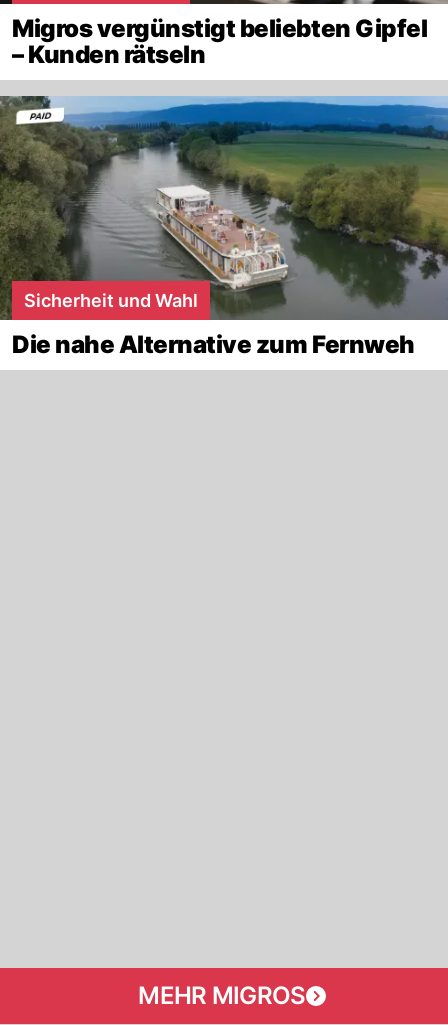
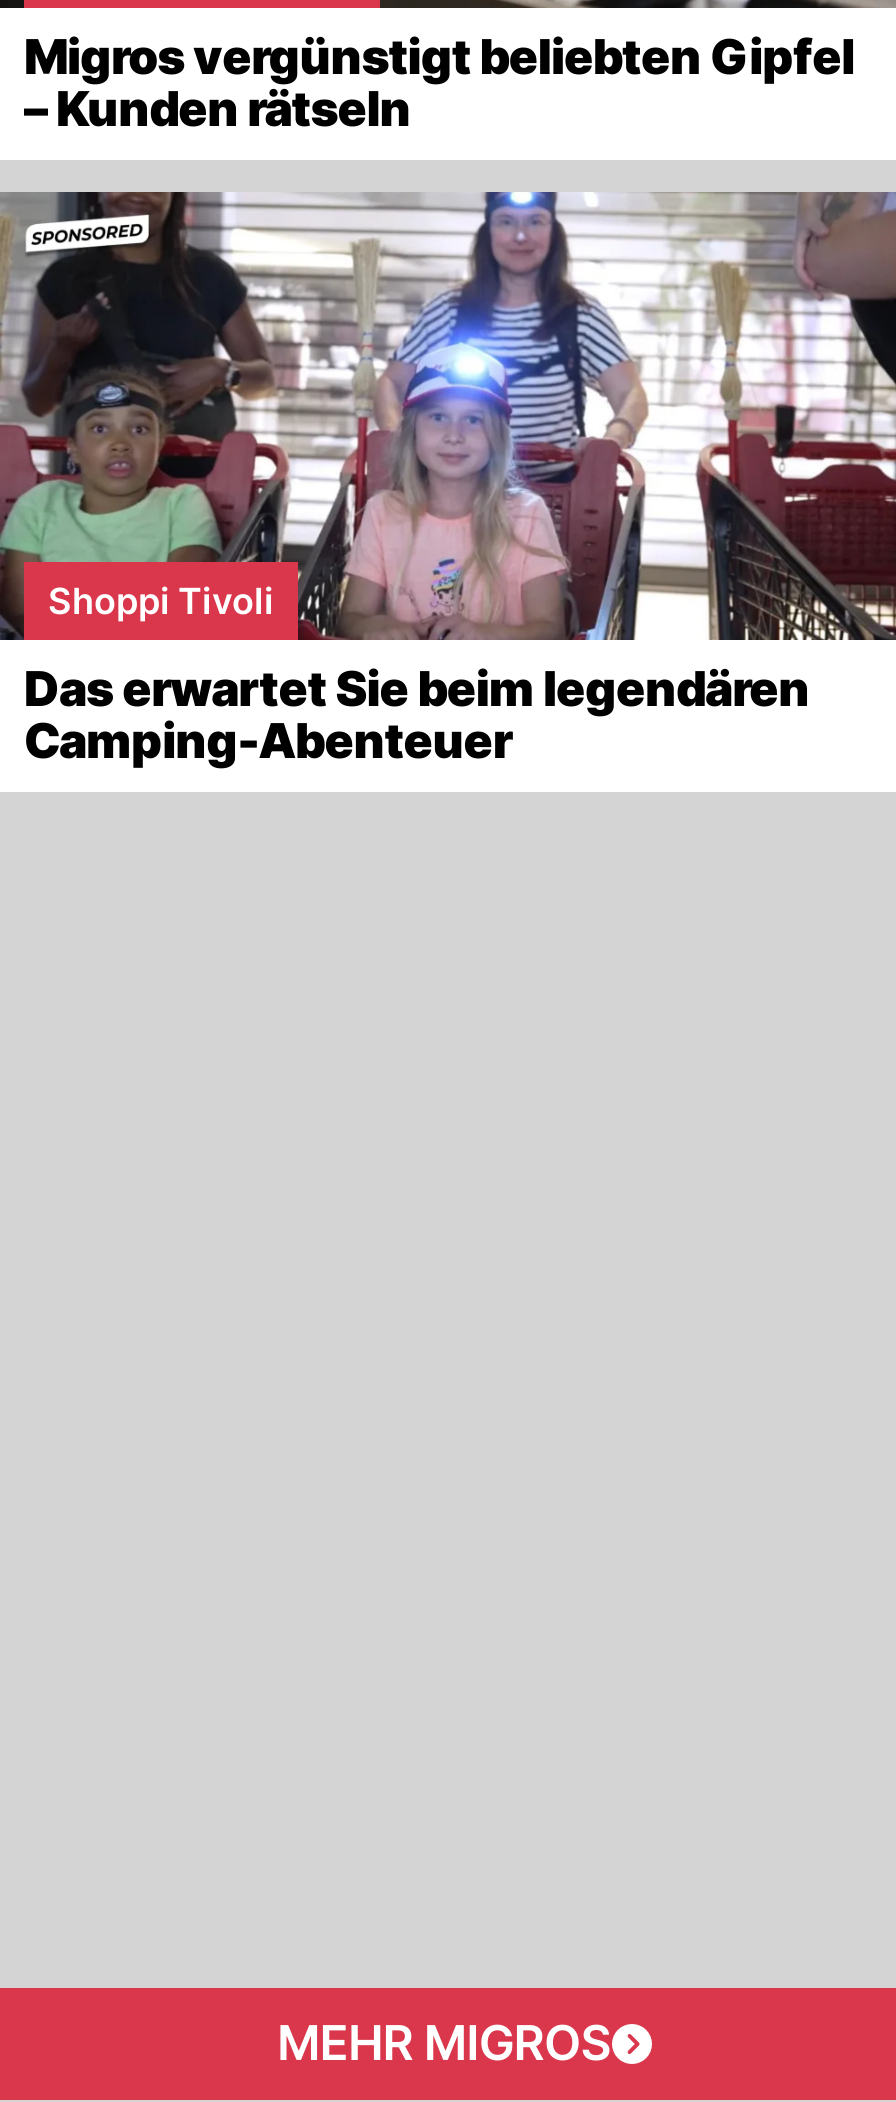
[3,96,445,320] [image] | Sicherheit und Wahl -> [6,190,890,640] [image] | Shoppi Tivoli
[12,330,415,359] Die nahe Alternative zum Fernweh -> [24,660,809,770] Das erwartet Sie beim legendären | Camping-Abenteuer

